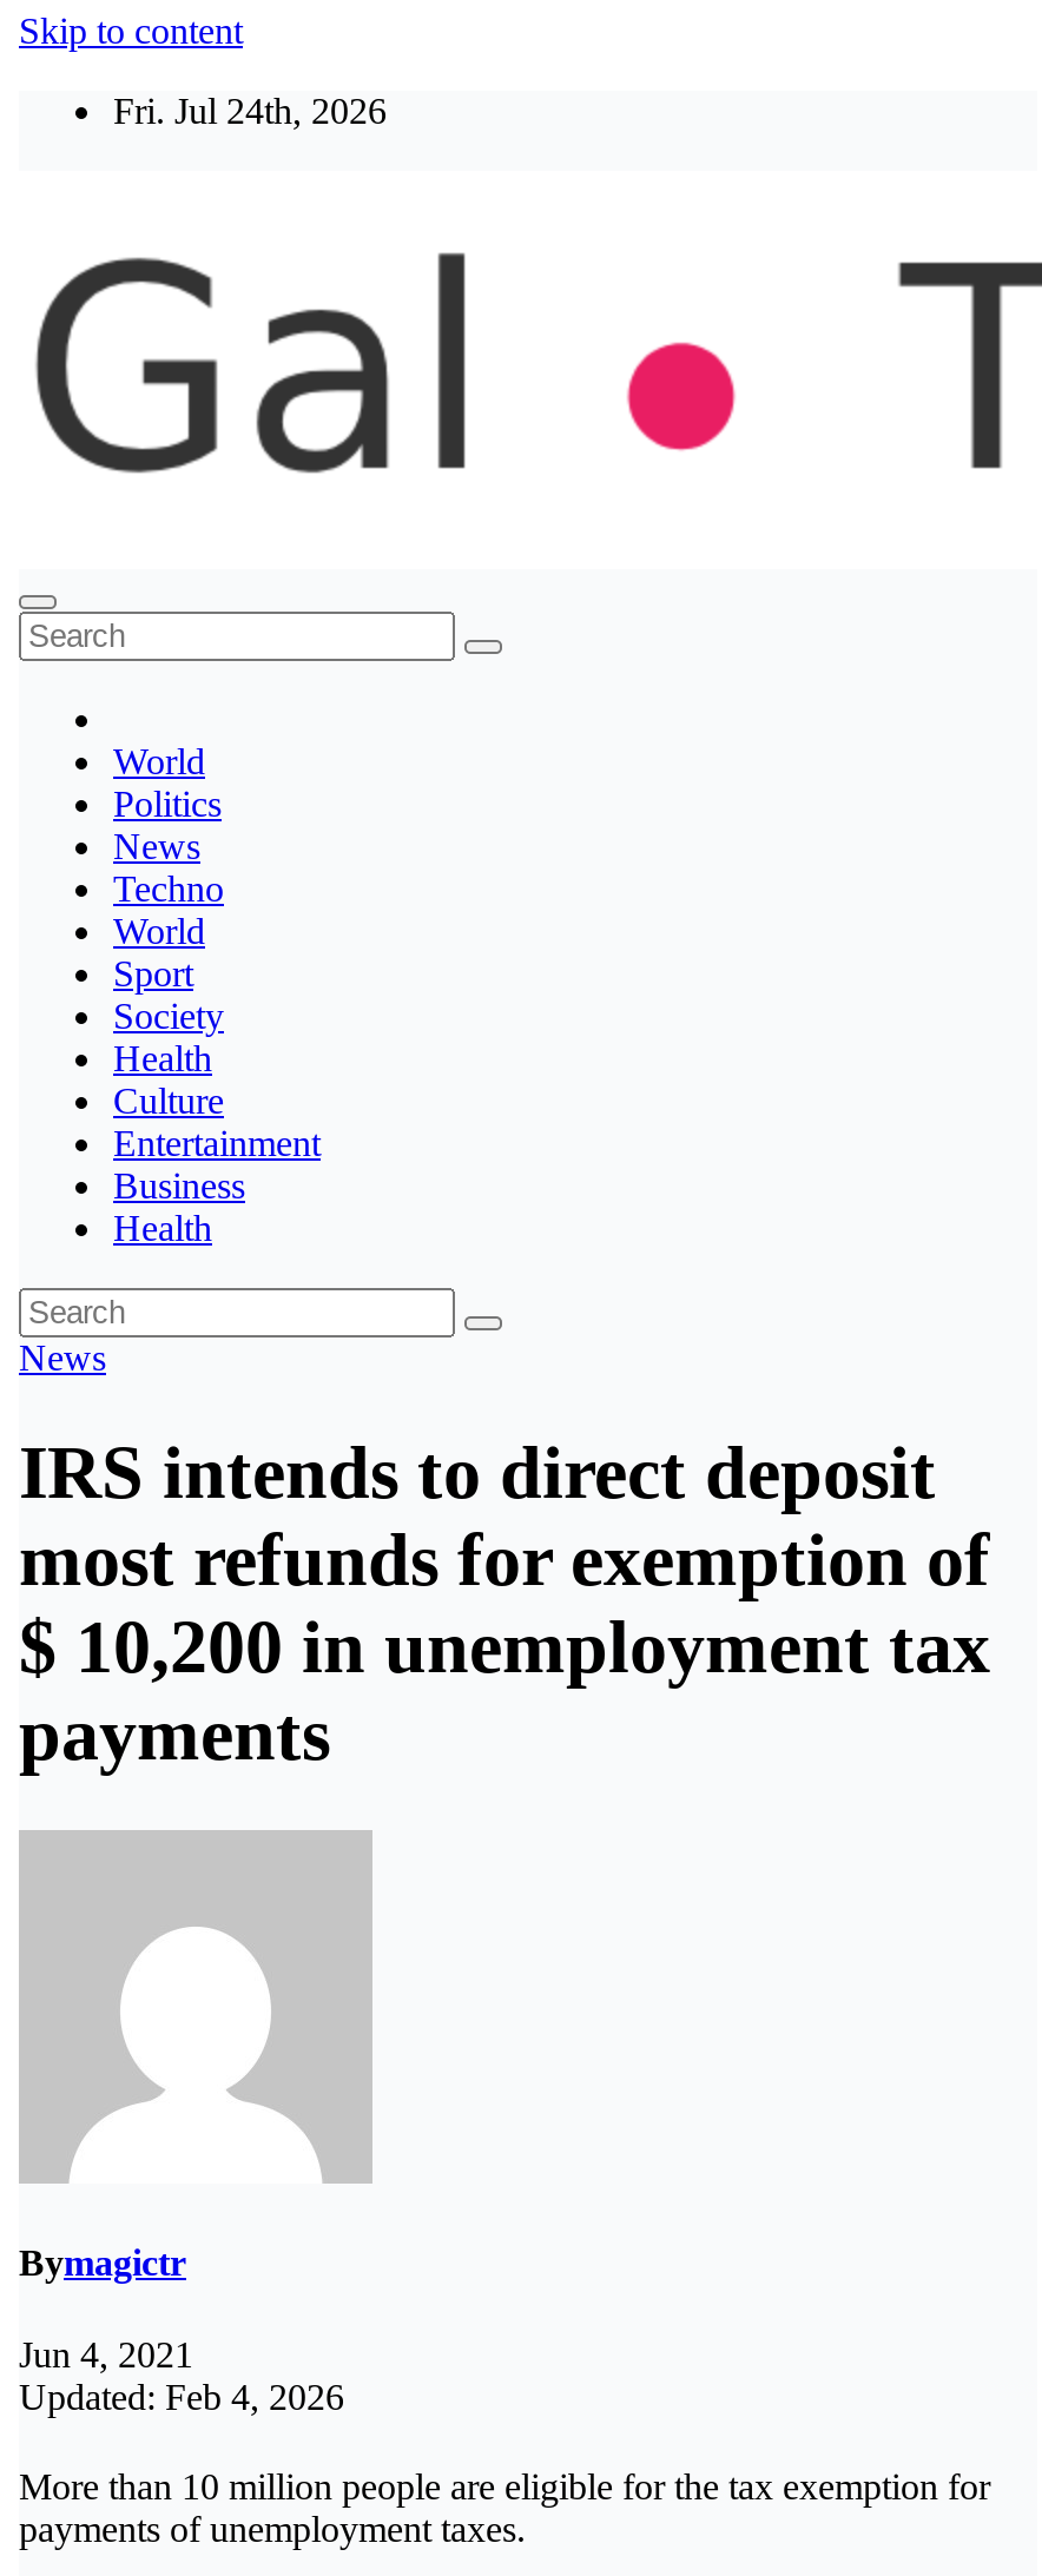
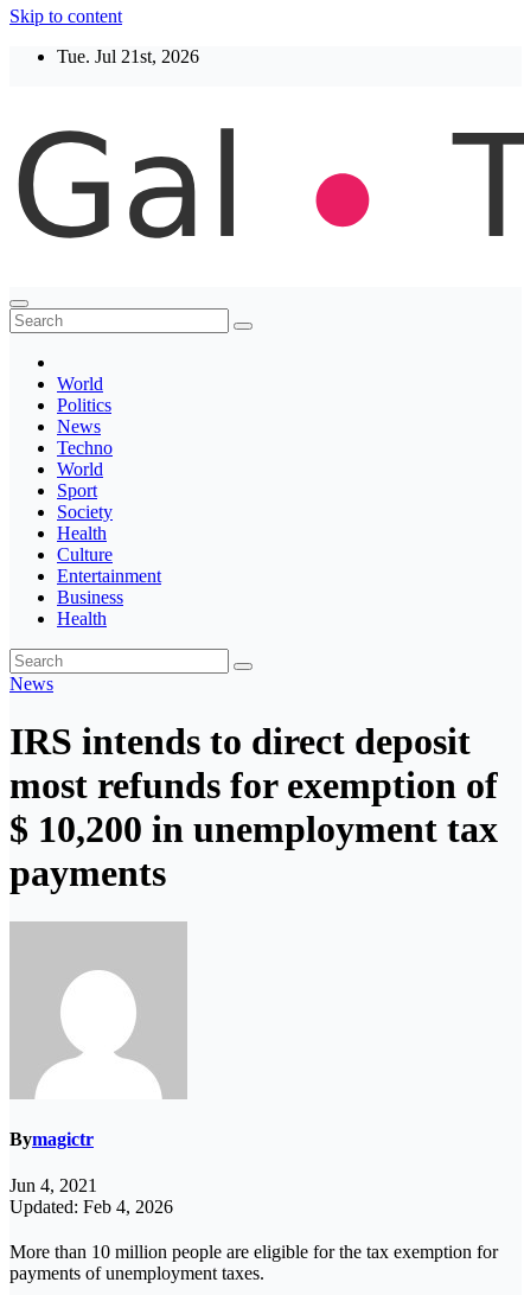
[113,91,387,131] Fri. Jul 24th, 2026 -> [57,46,199,66] Tue. Jul 21st, 2026

